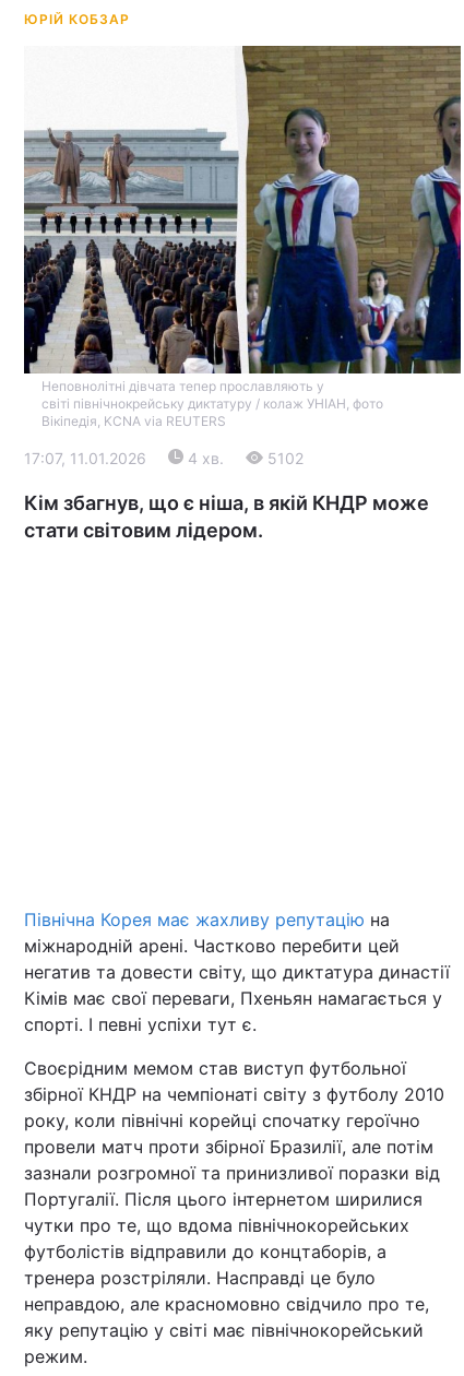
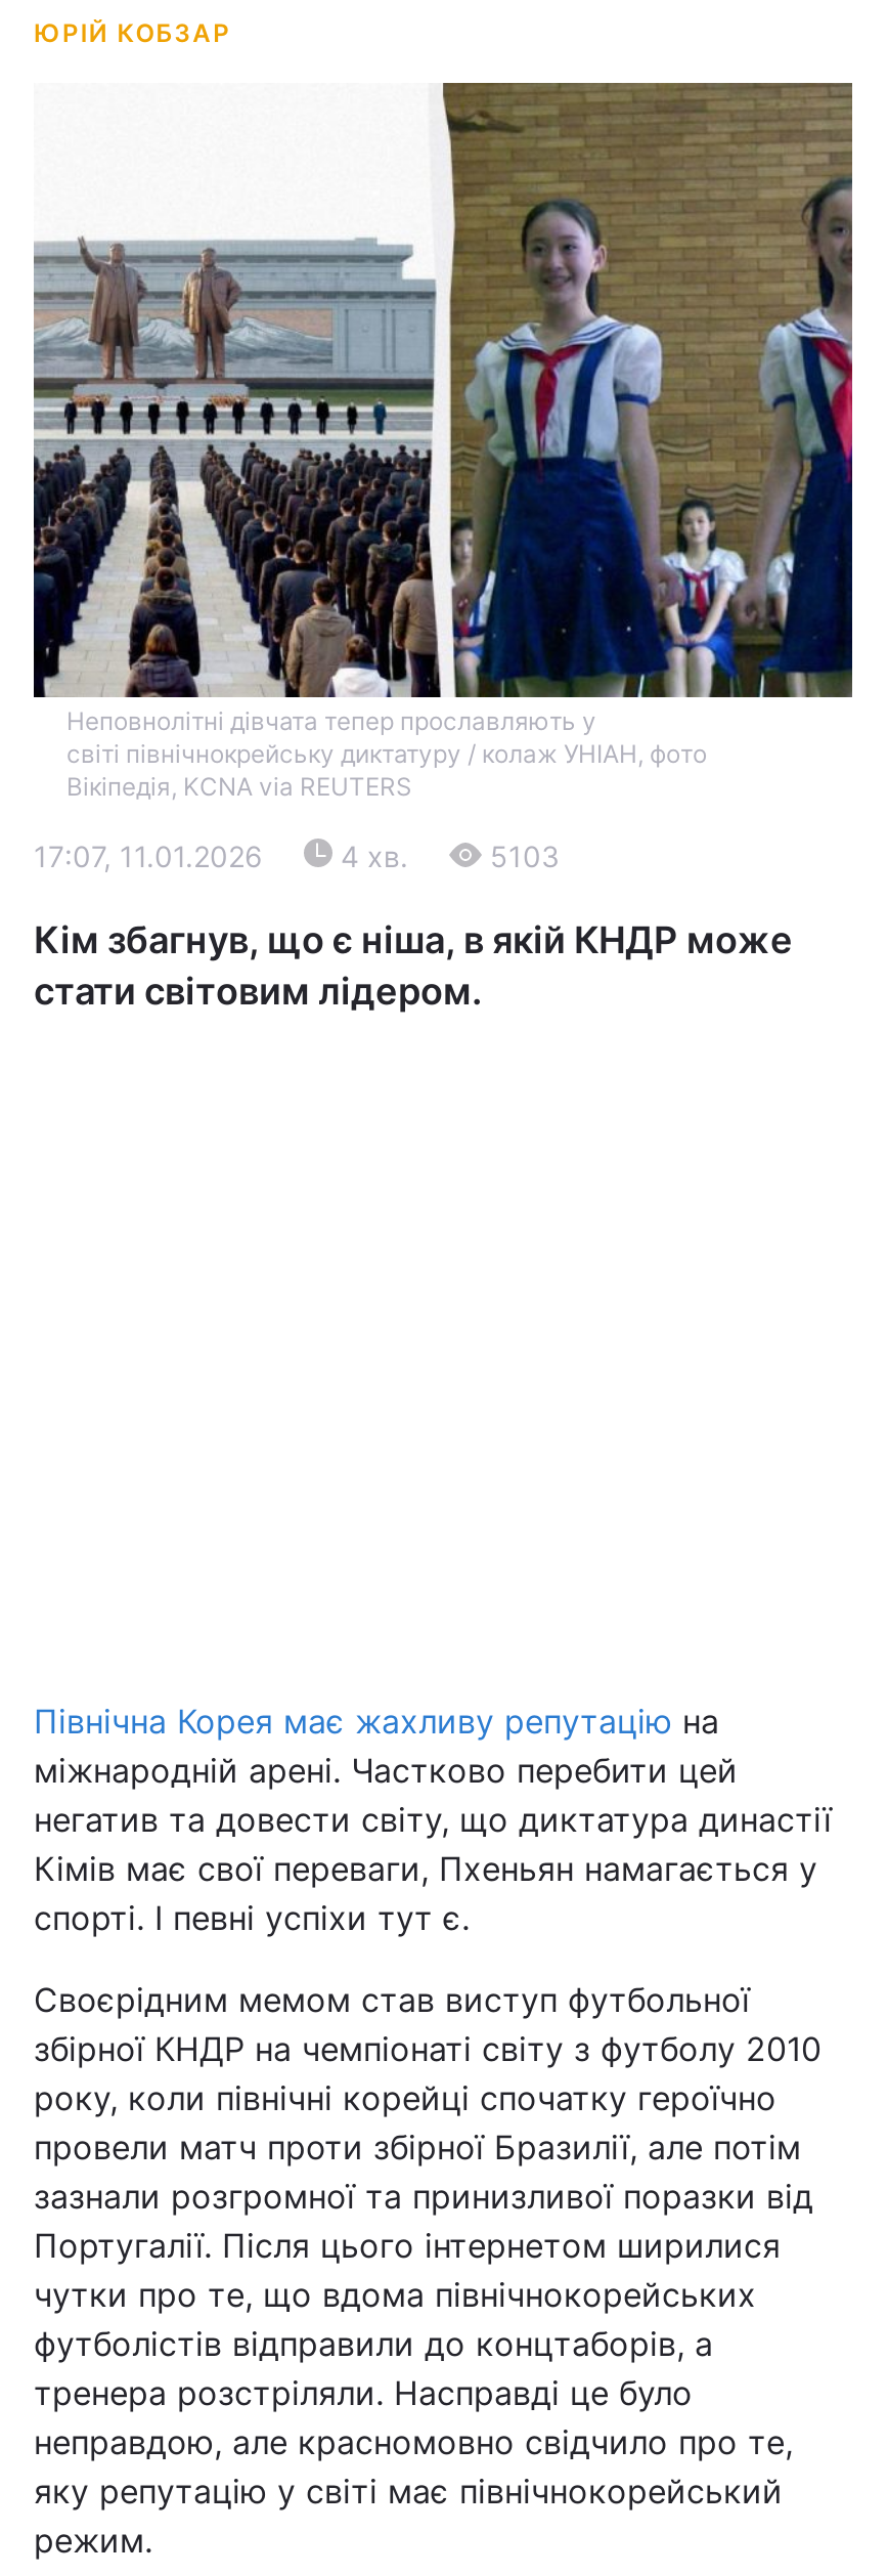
[263,449,304,467] 5102 -> [482,839,560,873] 5103

